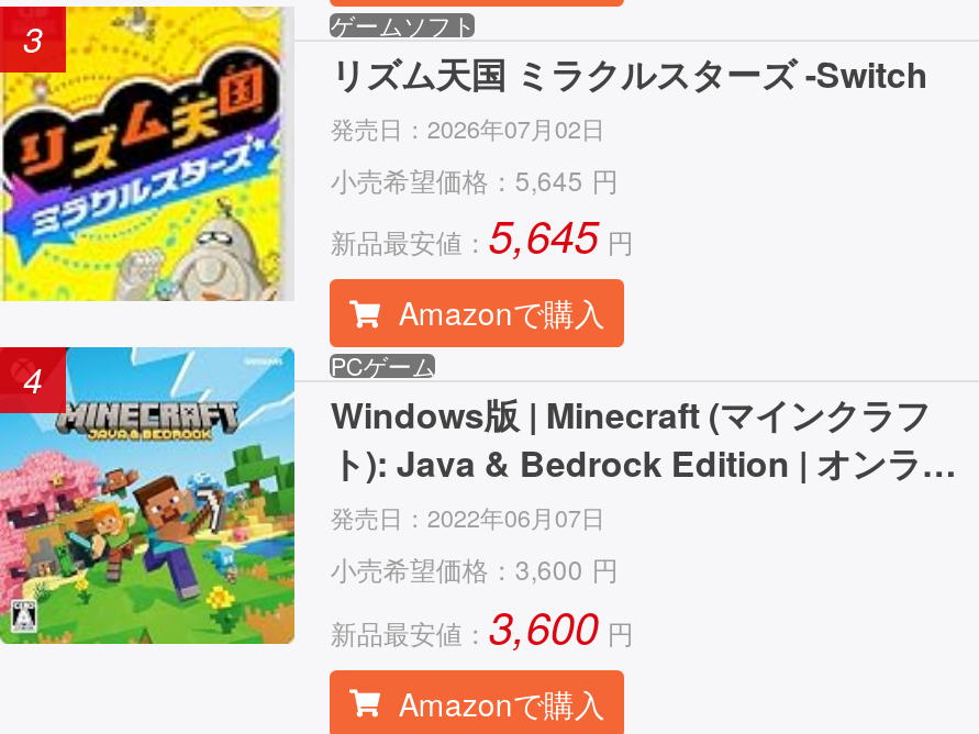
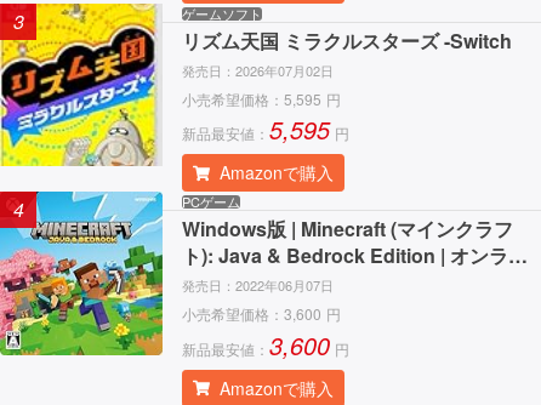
[331,160,618,197] 小売希望価格：5,645 円 -> [182,88,341,109] 小売希望価格：5,595 円
[331,203,634,266] 新品最安値：5,645 円 -> [182,112,350,147] 新品最安値：5,595 円

